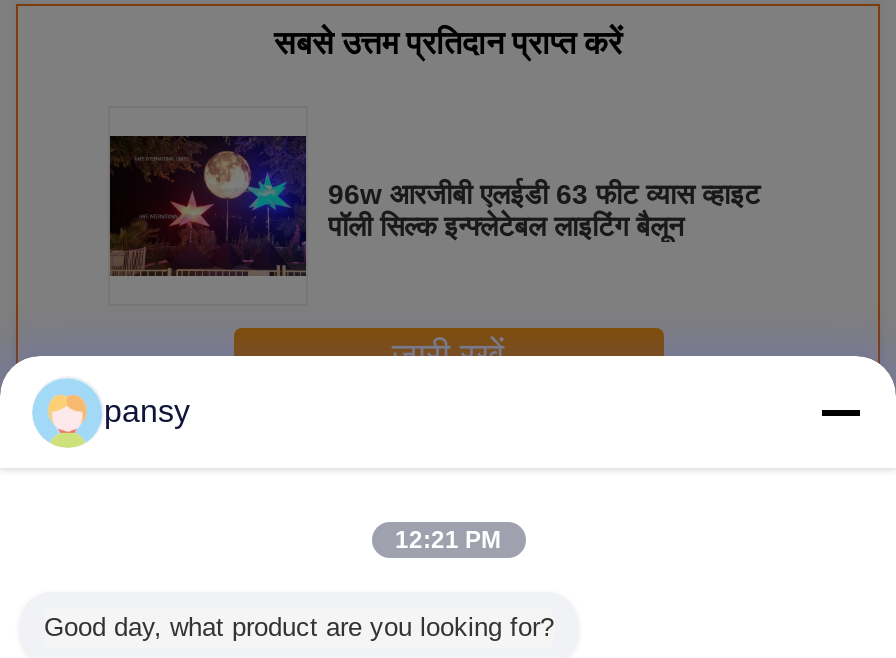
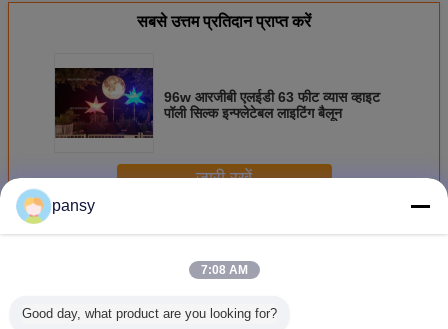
[395,526,501,554] 12:21 PM -> [200,263,247,277] 7:08 AM

